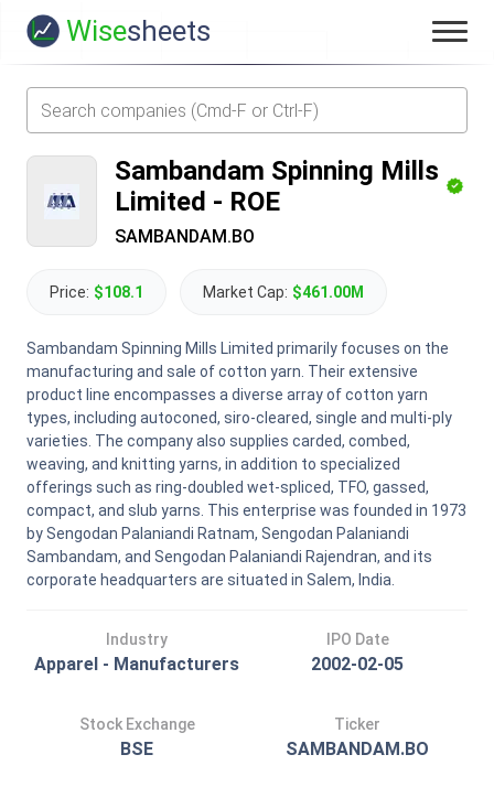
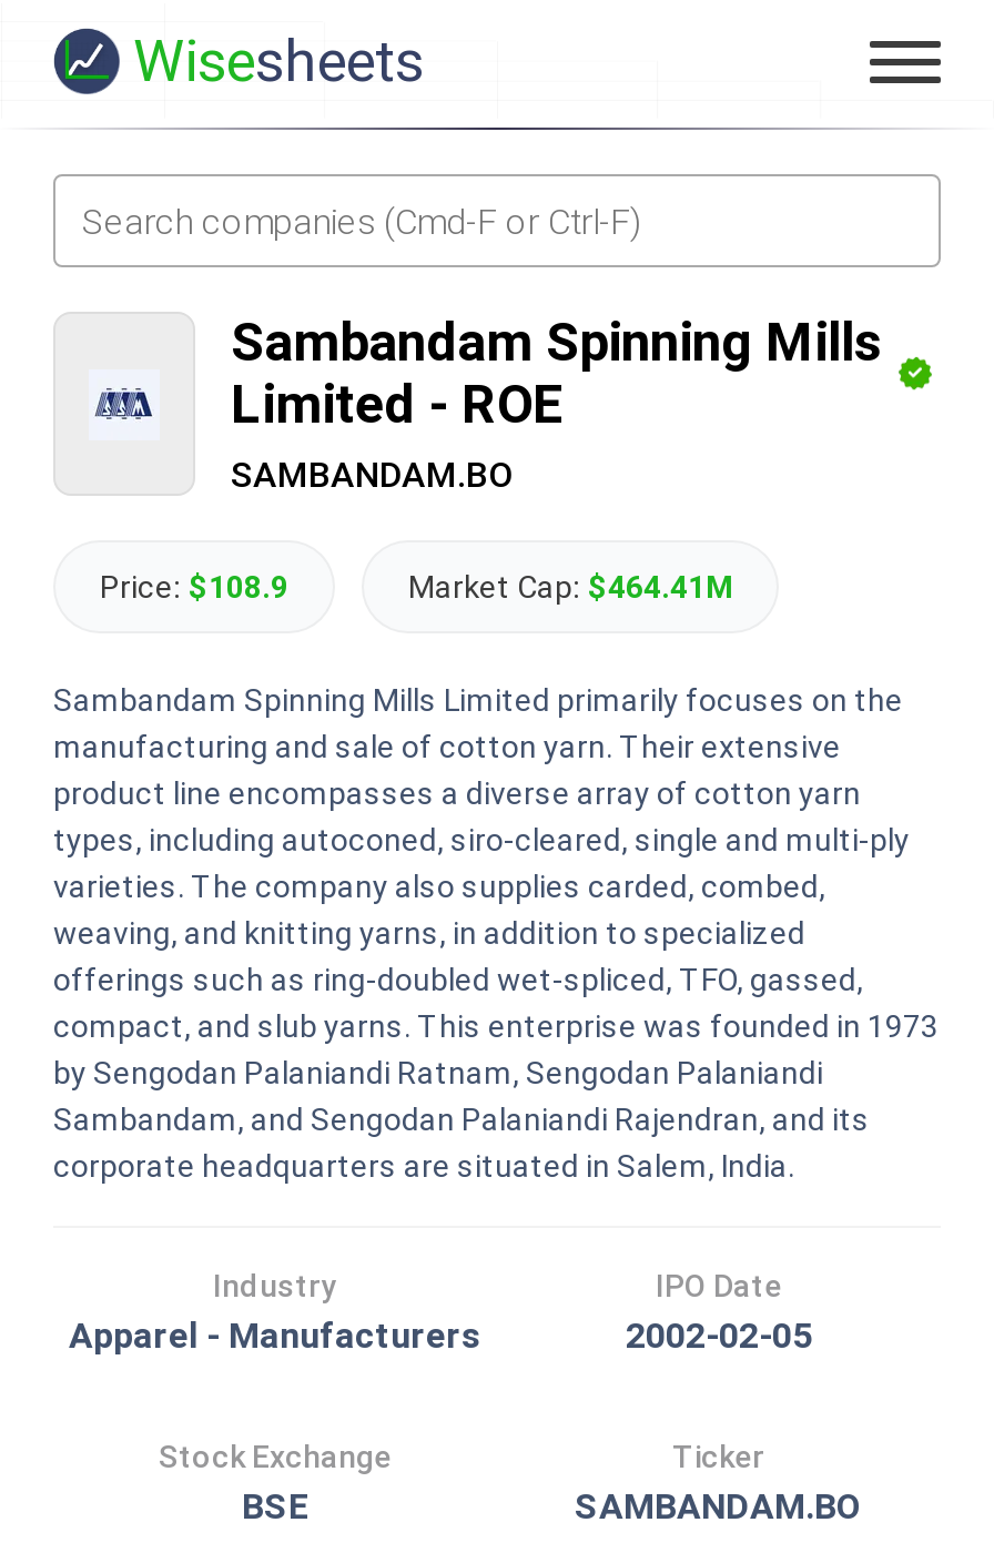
[50,283,143,301] Price: $108.1 -> [100,569,288,605] Price: $108.9
[203,283,364,301] Market Cap: $461.00M -> [408,569,732,605] Market Cap: $464.41M

